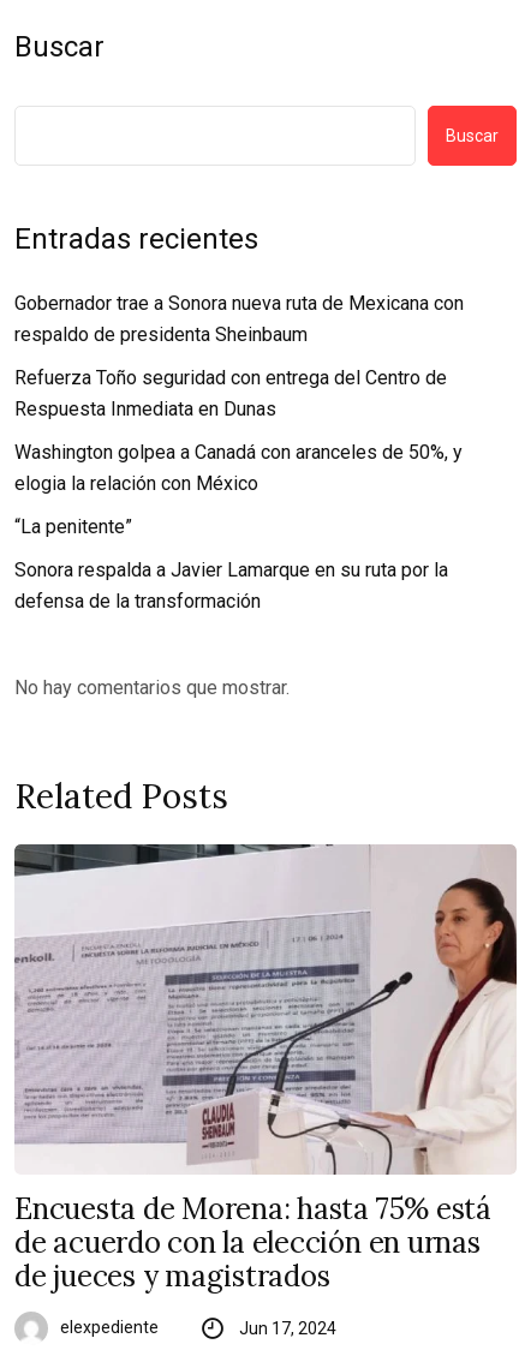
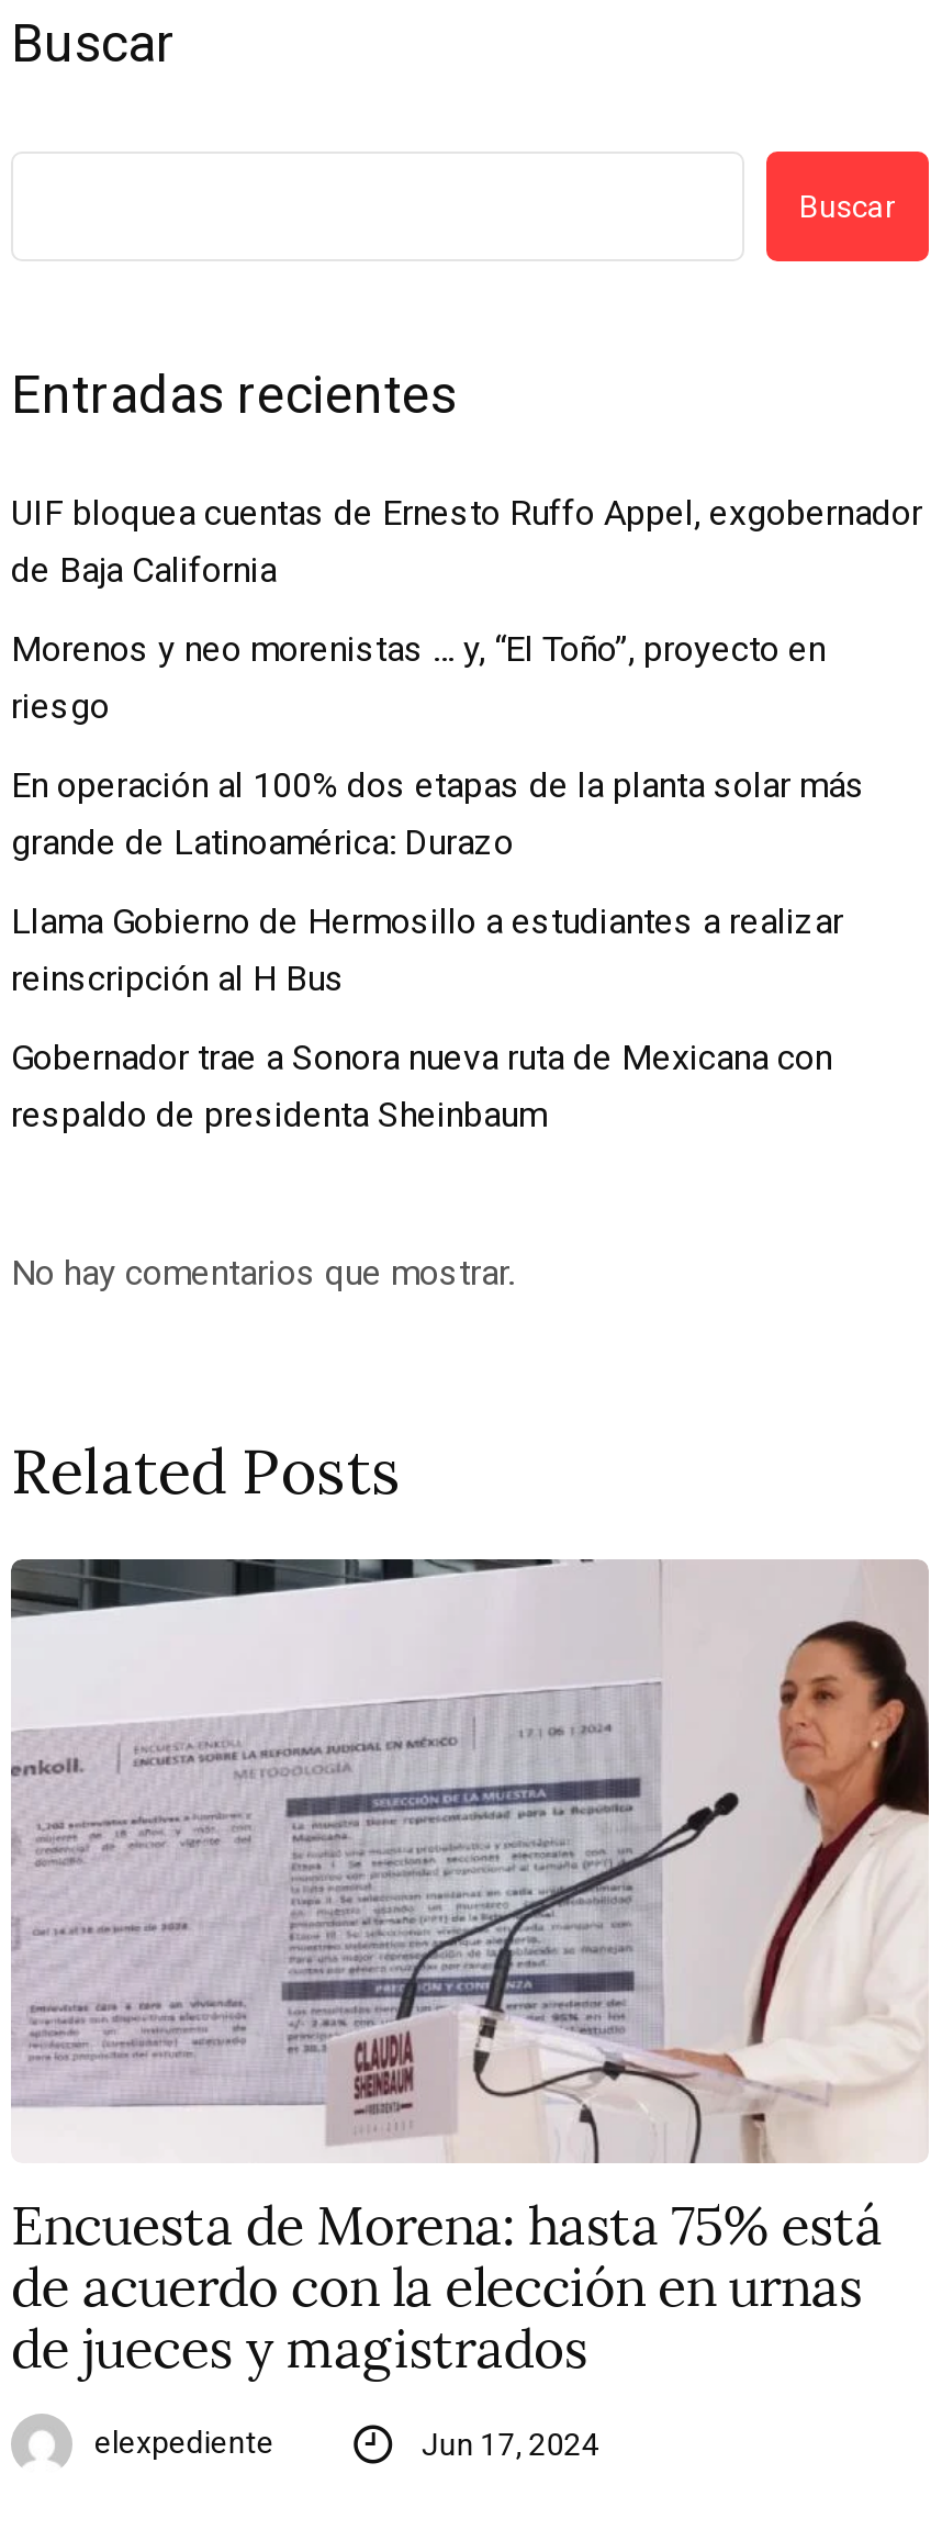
none -> [11,492,922,999] UIF bloquea cuentas de Ernesto Ruffo Appel, exgobernador | de Baja California | Morenos y neo morenistas … y, “El Toño”, proyecto en | riesgo | En operación al 100% dos etapas de la planta solar más | grande de Latinoamérica: Durazo | Llama Gobierno de Hermosillo a estudiantes a realizar | reinscripción al H Bus
moved [14,292,464,346] -> [11,1037,832,1136]: Gobernador trae a Sonora nueva ruta de Mexicana con | respaldo de presidenta Sheinbaum
[14,366,463,613] Refuerza Toño seguridad con entrega del Centro de | Respuesta Inmediata en Dunas | Washington golpea a Canadá con aranceles de 50%, y | elogia la relación con México | “La penitente” | Sonora respalda a Javier Lamarque en su ruta por la | defensa de la transformación -> none

